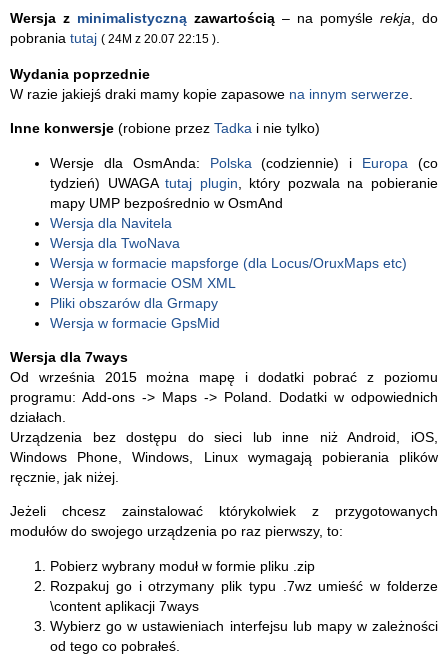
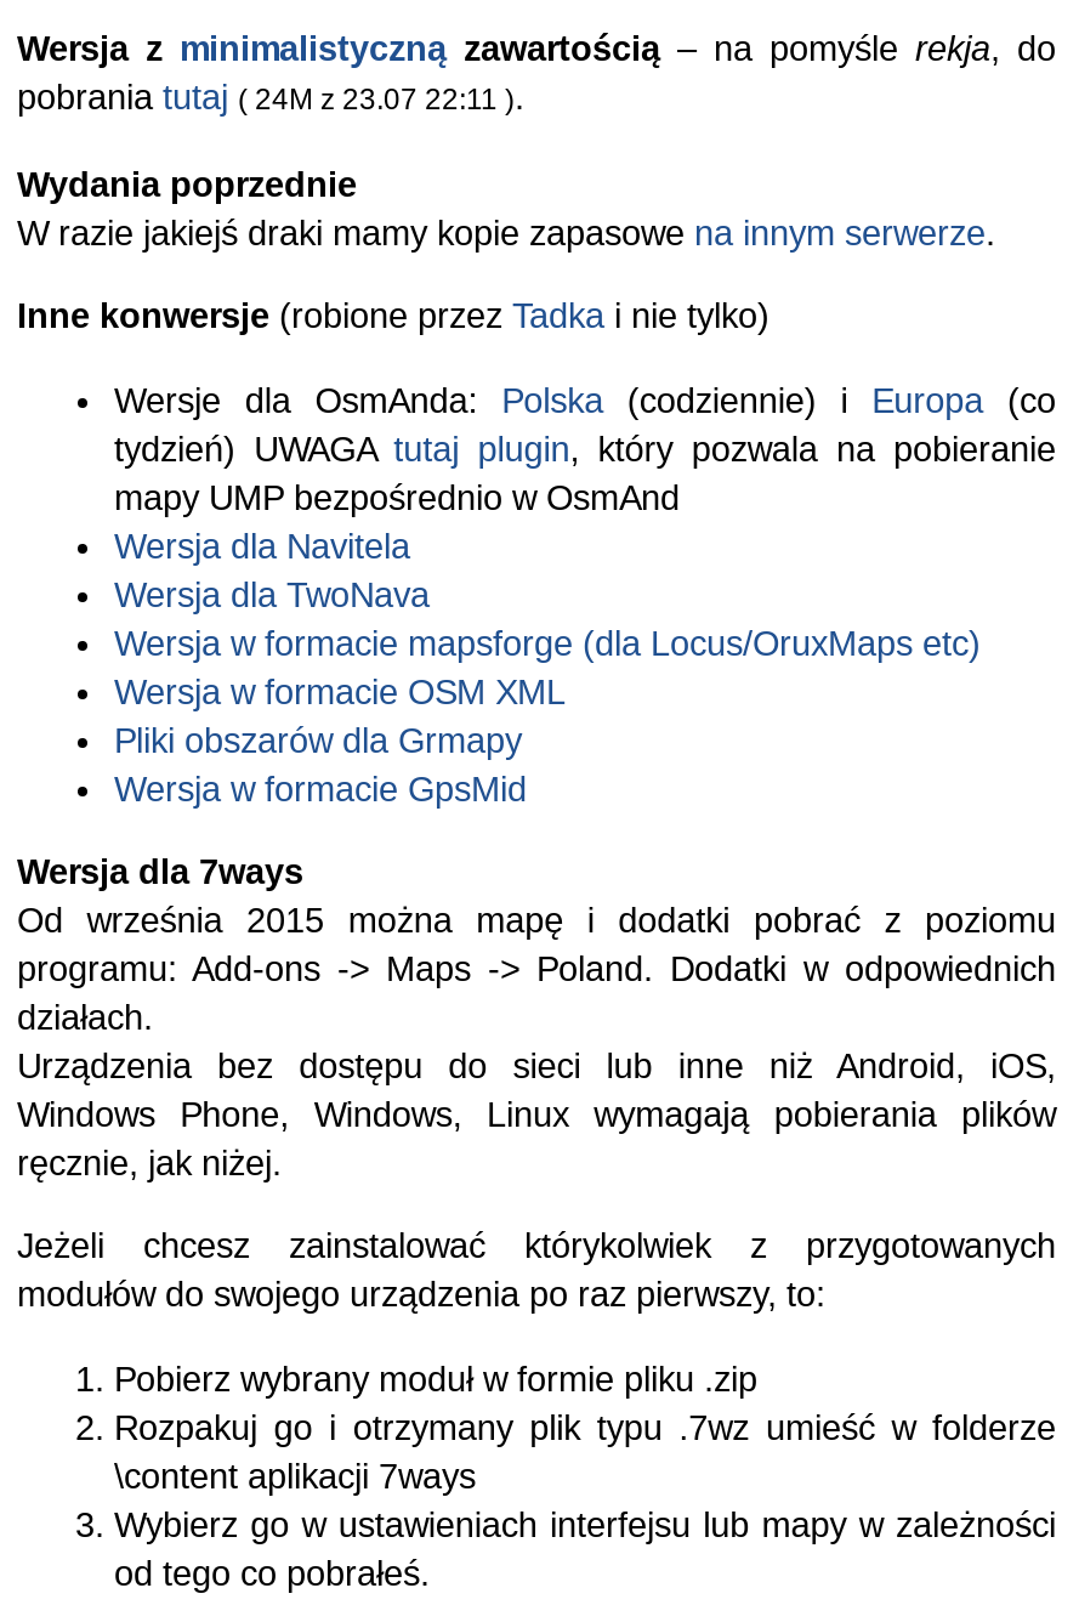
[10,30,220,46] pobrania tutaj ( 24M z 20.07 22:15). -> [17,78,524,117] pobrania tutaj ( 24M z 23.07 22:11).

